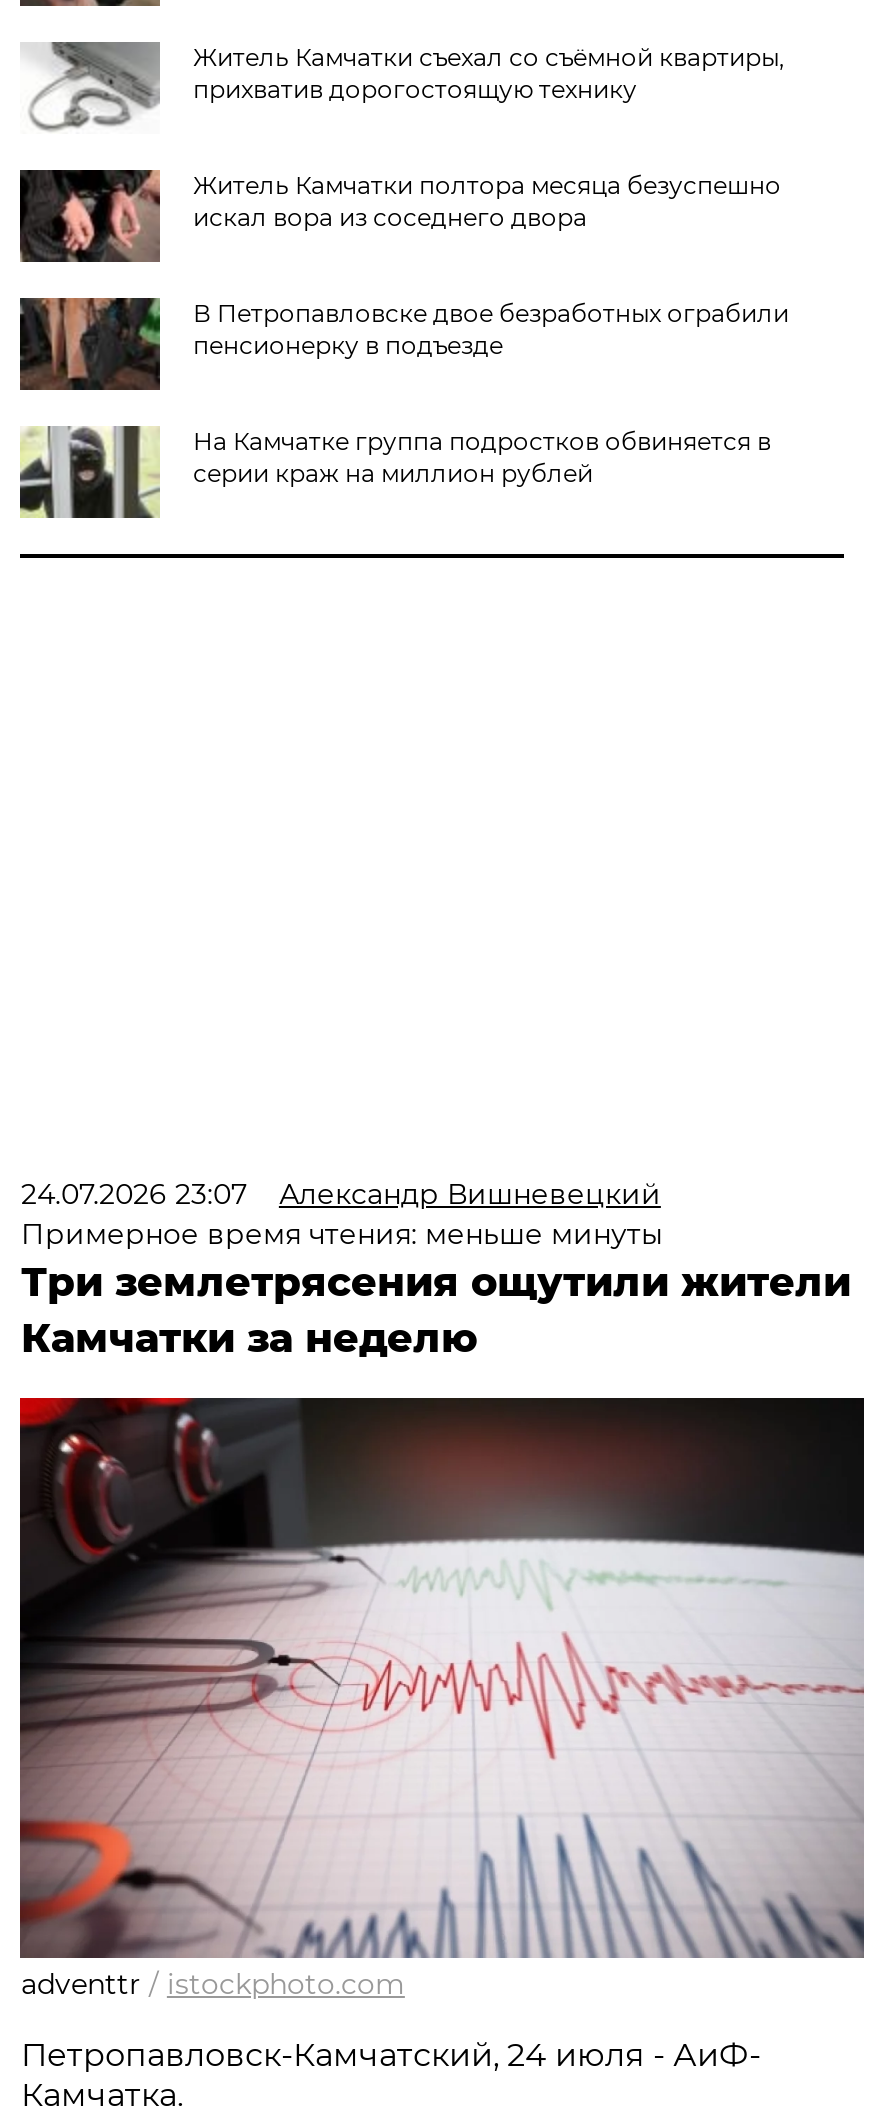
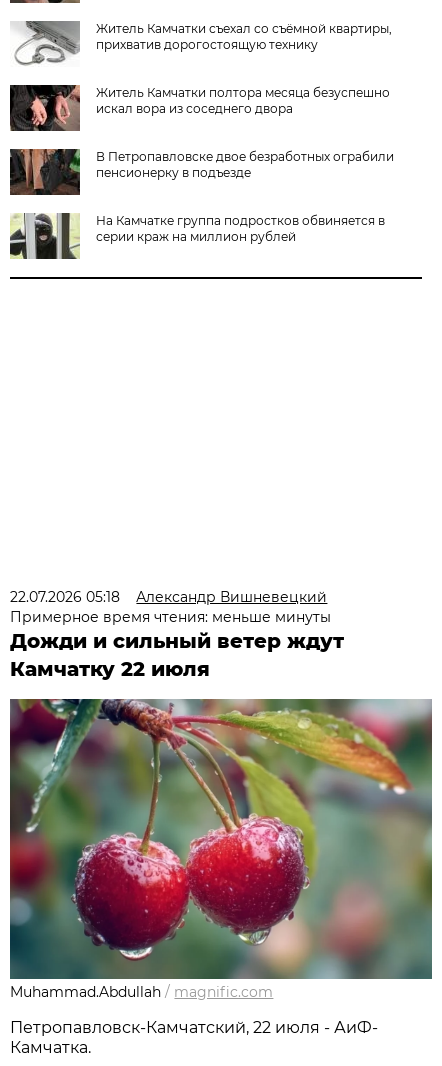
[21,1176,661,1212] 24.07.2026 23:07 Александр Вишневецкий -> [10,588,327,606] 22.07.2026 05:18 Александр Вишневецкий
[21,1258,851,1362] Три землетрясения ощутили жители | Камчатки за неделю -> [10,629,344,681] Дожди и сильный ветер ждут | Камчатку 22 июля
[18,1396,866,2002] [image] | adventtr / istockphoto.com -> [9,698,433,1001] [image] | Muhammad.Abdullah / magnific.com
[21,2036,761,2074] Петропавловск-Камчатский, 24 июля - АиФ- -> [10,1018,378,1037] Петропавловск-Камчатский, 22 июля - АиФ-

